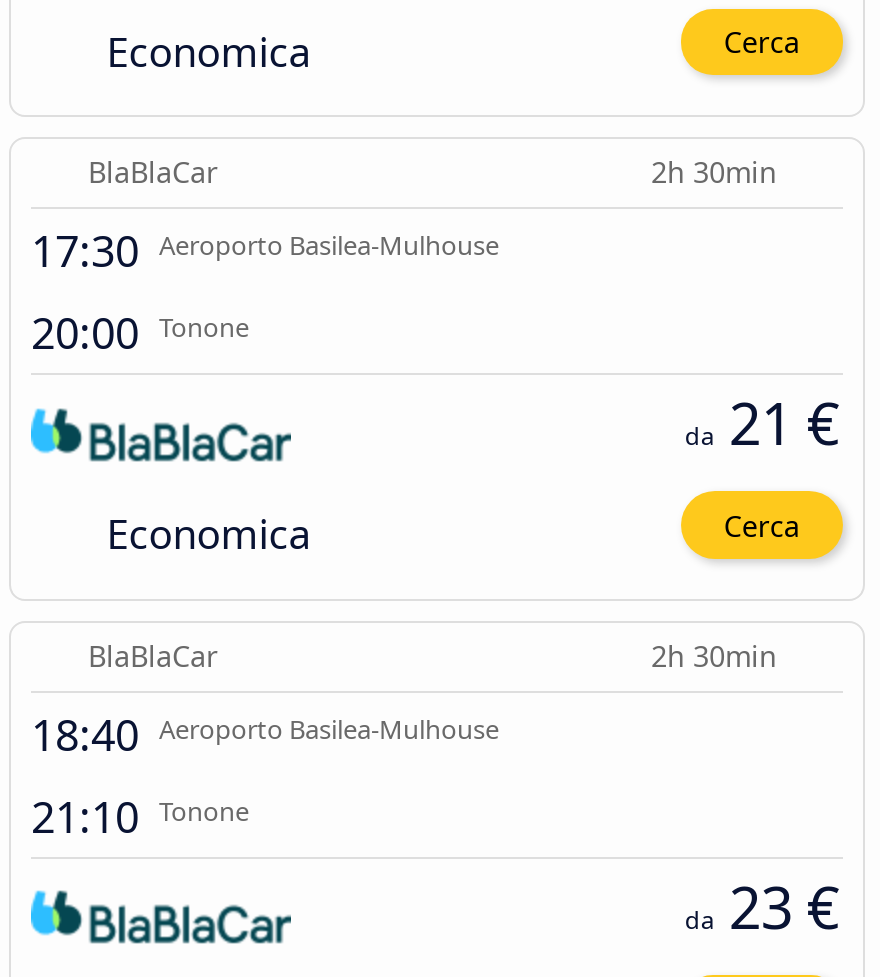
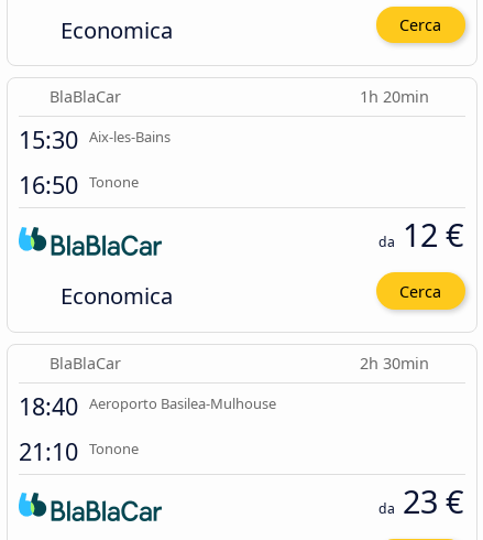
[651,154,785,192] 2h 30min -> [360,87,433,107] 1h 20min
[31,222,499,362] 17:30 Aeroporto Basilea-Mulhouse | 20:00 Tonone -> [19,124,171,201] 15:30 Aix-les-Bains | 16:50 Tonone
[685,384,839,462] da 21 € -> [378,213,463,256] da 12 €

